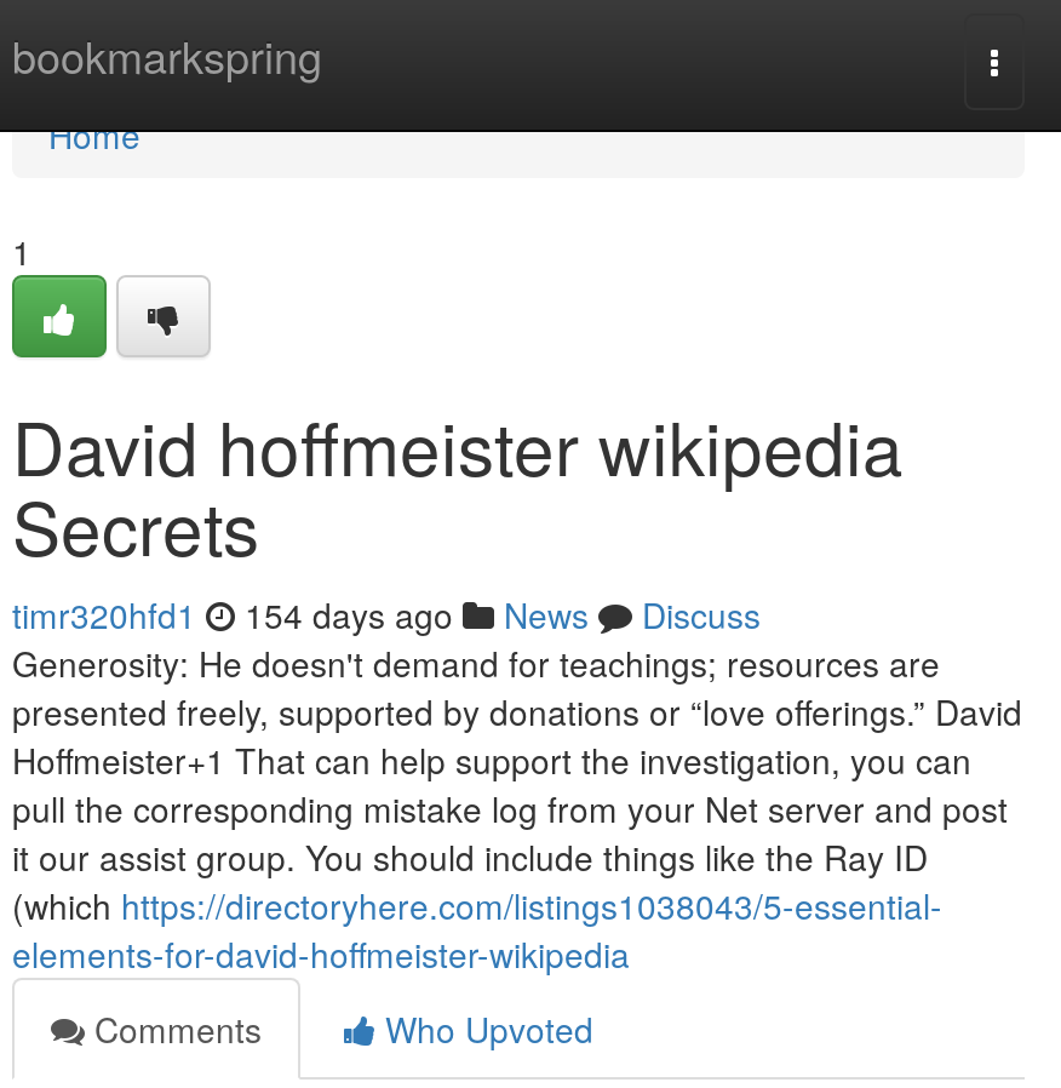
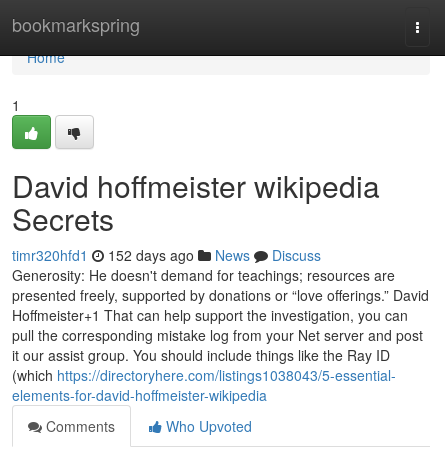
[12,590,761,639] timr320hfd1 154 days ago News Discuss -> [12,245,321,265] timr320hfd1 152 days ago News Discuss

